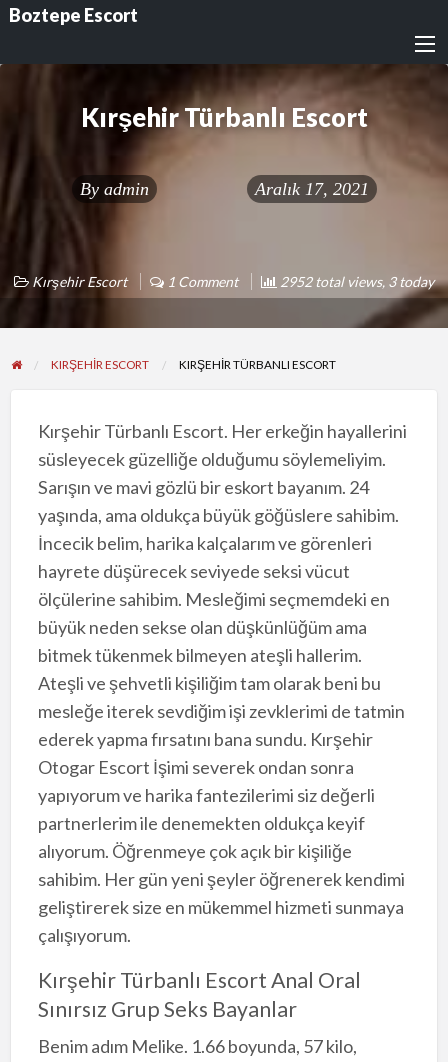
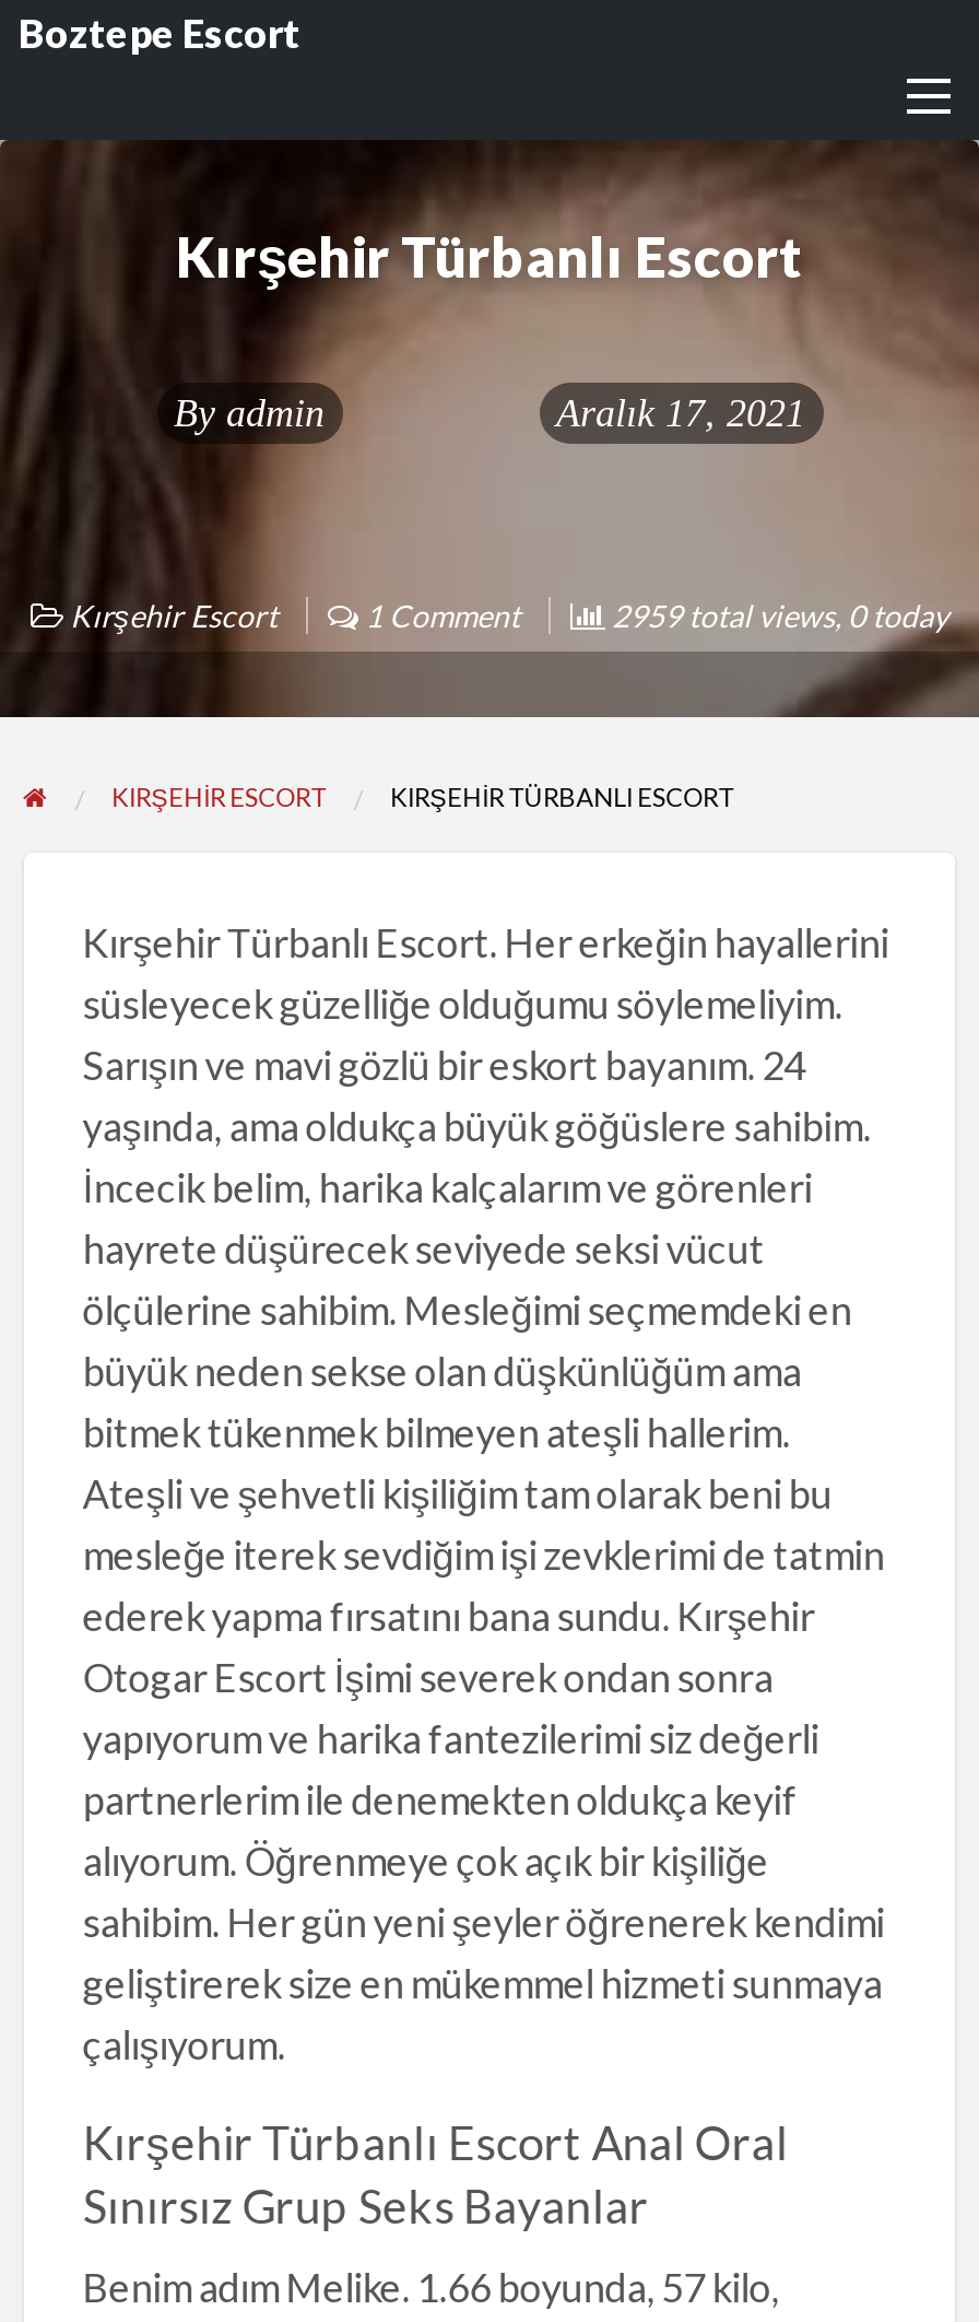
[277,273,434,290] 2952 total views, 3 today -> [605,596,948,633] 2959 total views, 0 today

